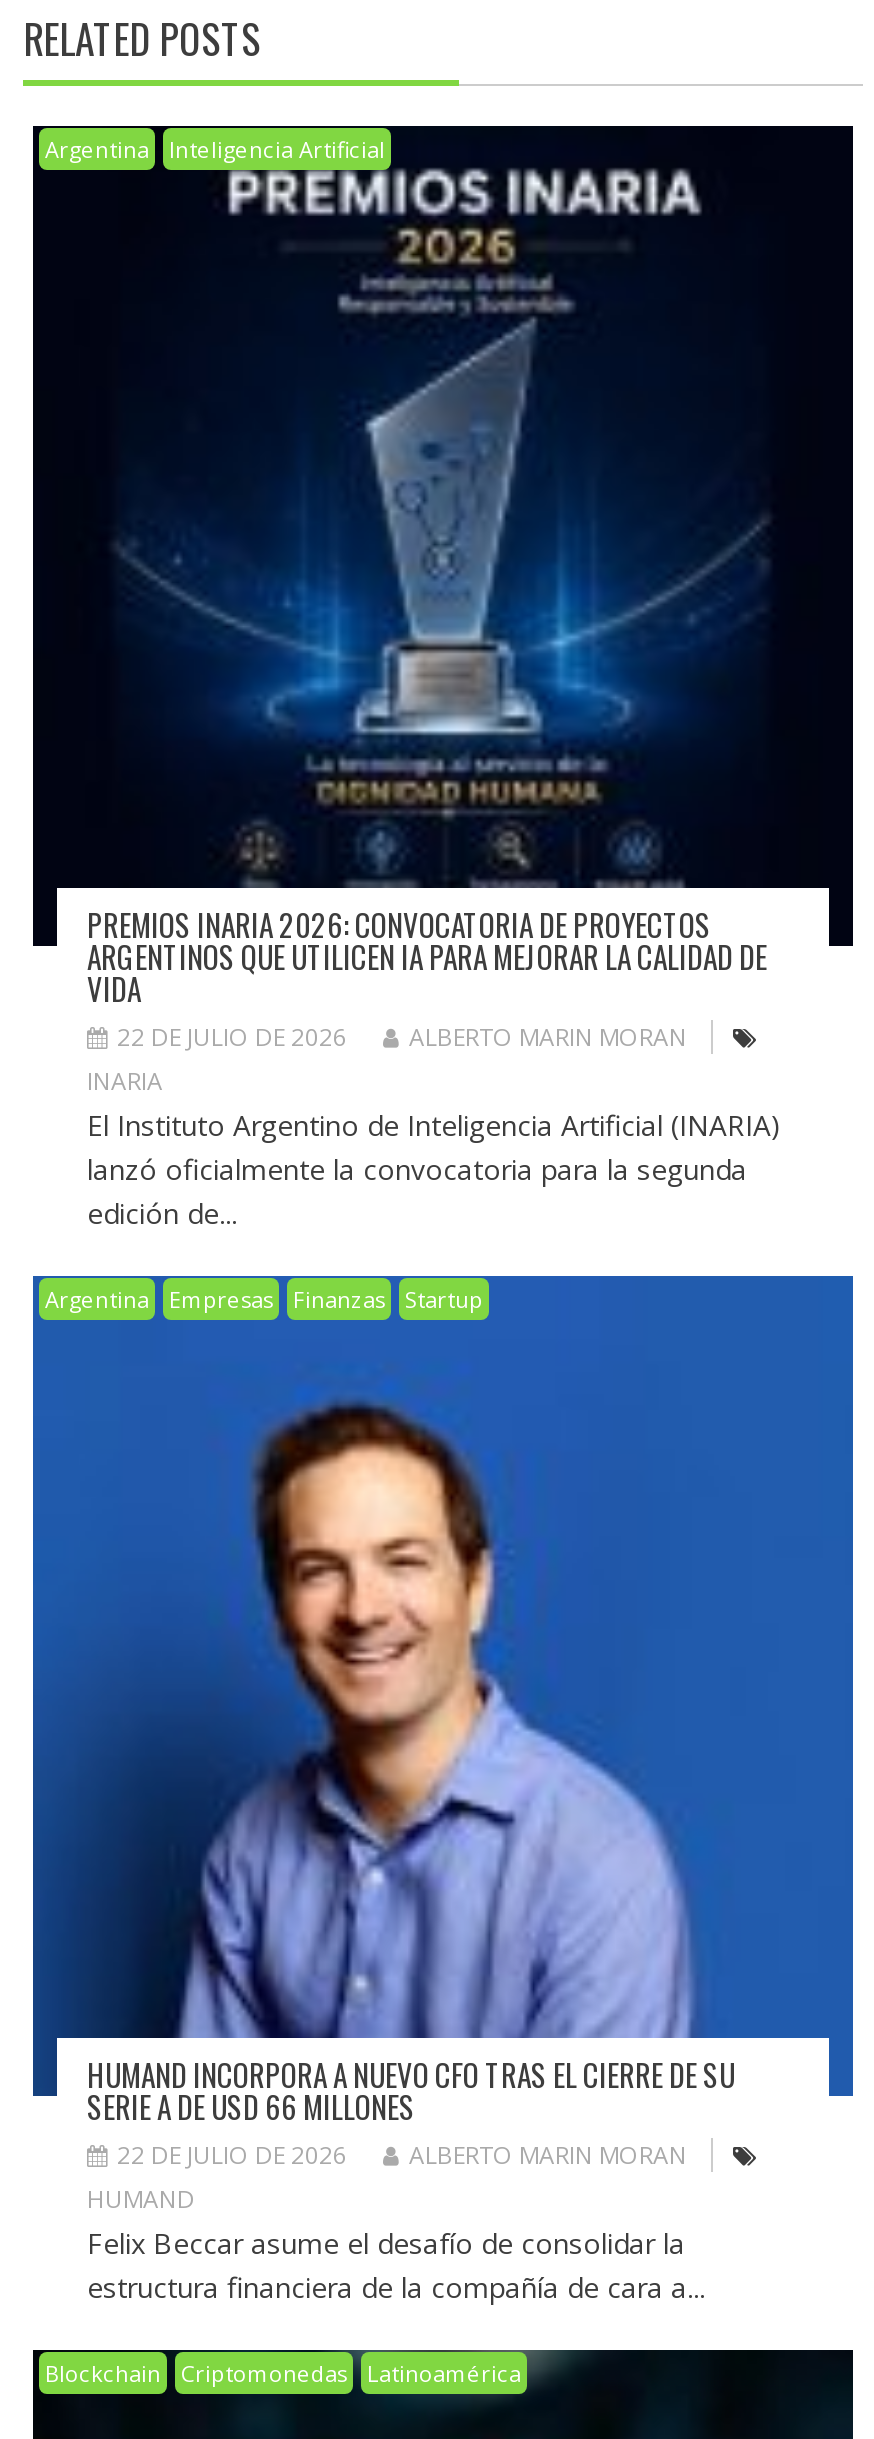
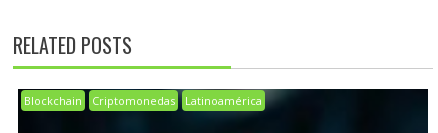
[33,123,853,949] [image] | Argentina | Inteligencia Artificial -> none
[31,903,855,2099] [image] | PREMIOS INARIA 2026: CONVOCATORIA DE PROYECTOS | ARGENTINOS QUE UTILICEN IA PARA MEJORAR LA CALIDAD DE | VIDA | 22 DE JULIO DE 2026 | ALBERTO MARIN MORAN | INARIA | El Instituto Argentino de Inteligencia Artificial (INARIA) | lanzó oficialmente la convocatoria para la segunda | edición de... | Argentina | Empresas | Finanzas | Startup -> none
[87,2053,735,2307] HUMAND INCORPORA A NUEVO CFO TRAS EL CIERRE DE SU | SERIE A DE USD 66 MILLONES | 22 DE JULIO DE 2026 | ALBERTO MARIN MORAN | HUMAND | Felix Beccar asume el desafío de consolidar la | estructura financiera de la compañía de cara a... -> none

